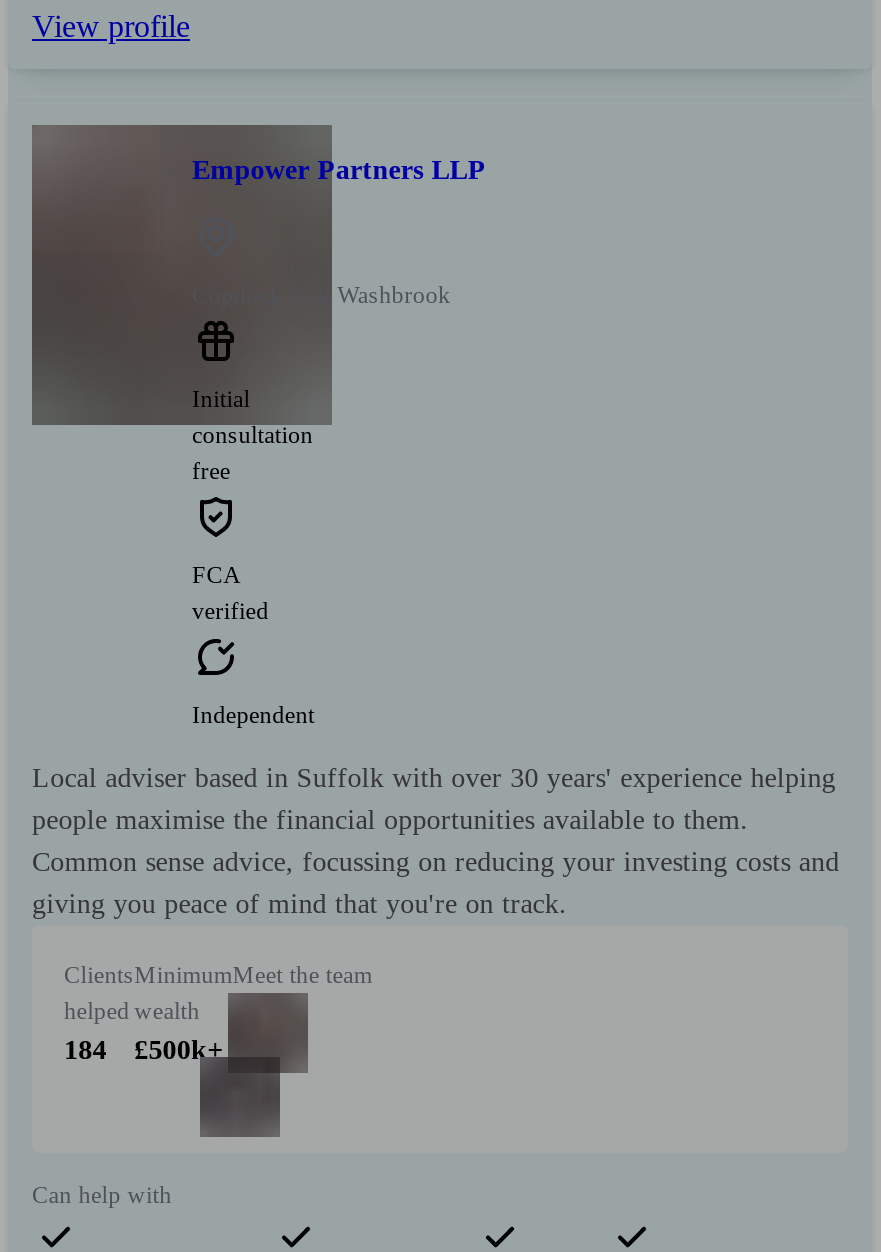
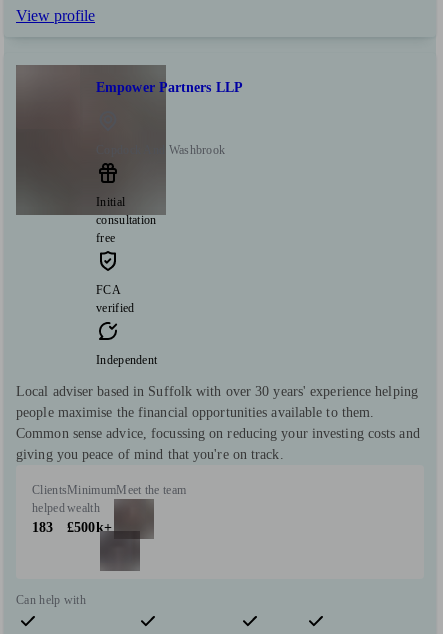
[64,1035,223,1065] 184 £500k+ -> [32,520,112,535] 183 £500k+

